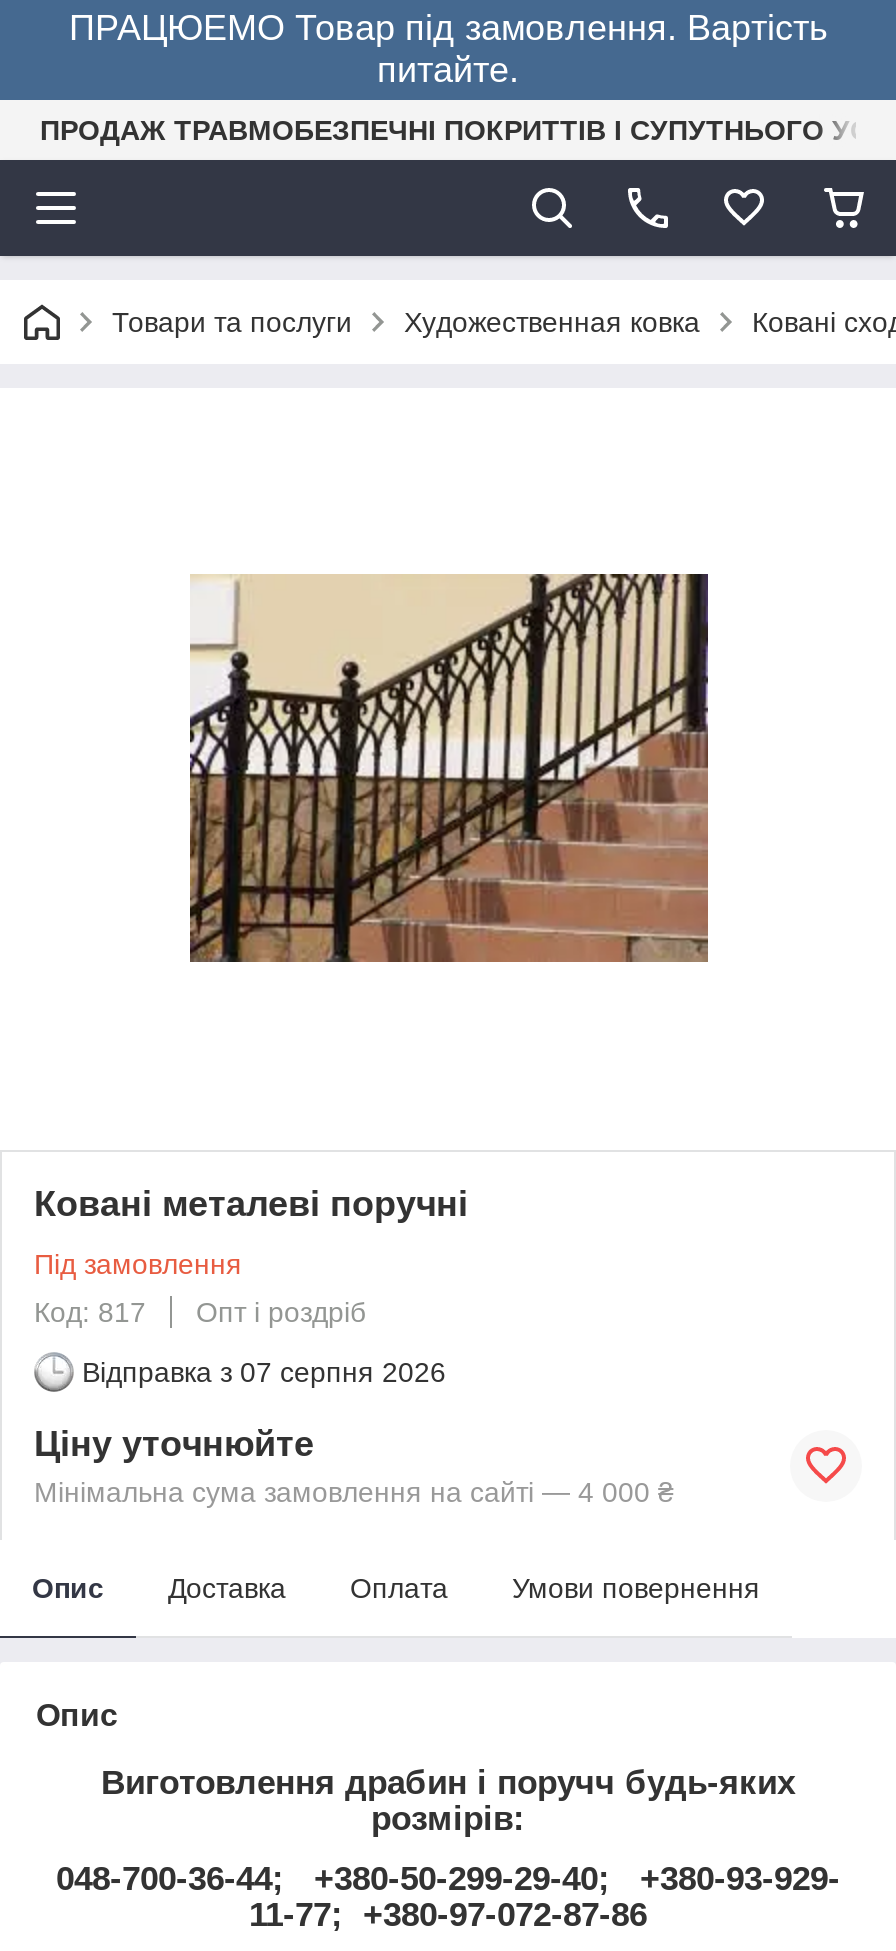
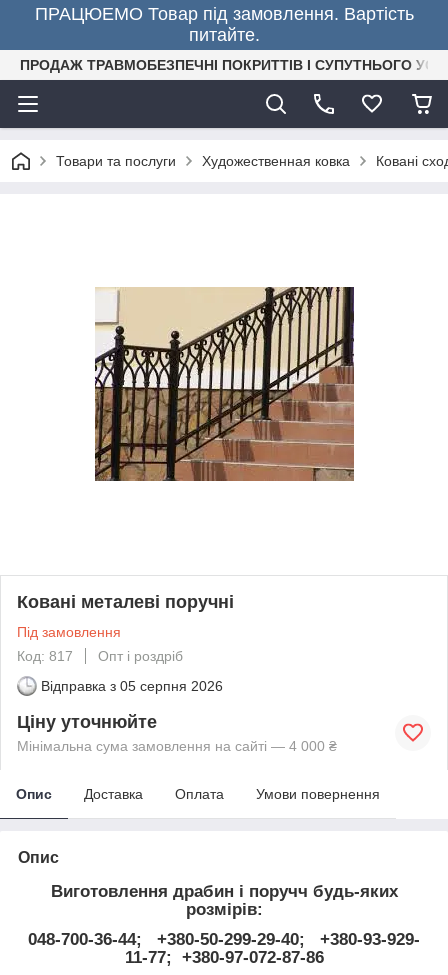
[82,1356,446,1388] Відправка з 07 серпня 2026 -> [41,678,223,694] Відправка з 05 серпня 2026

